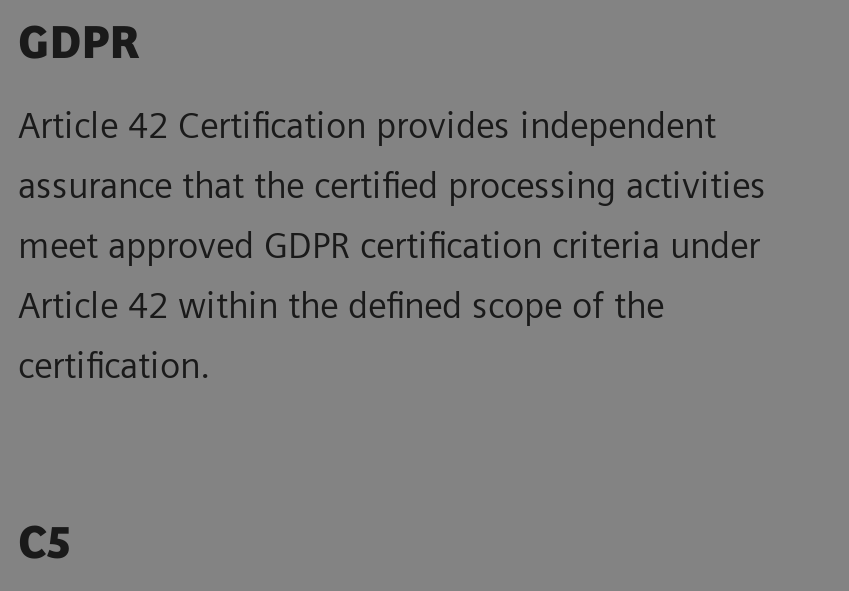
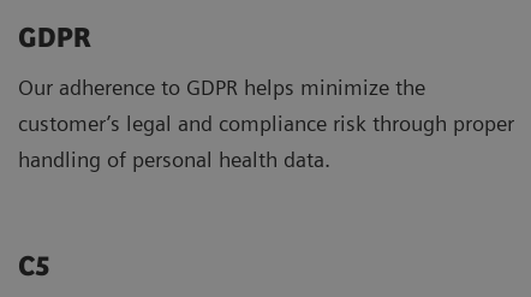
[18,104,766,386] Article 42 Certification provides independent | assurance that the certified processing activities | meet approved GDPR certification criteria under | Article 42 within the defined scope of the | certification. -> [18,75,514,172] Our adherence to GDPR helps minimize the | customer’s legal and compliance risk through proper | handling of personal health data.

